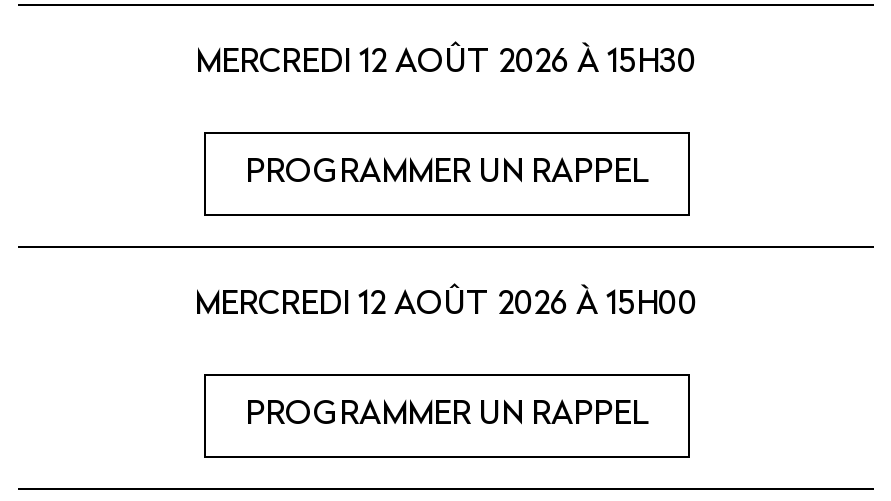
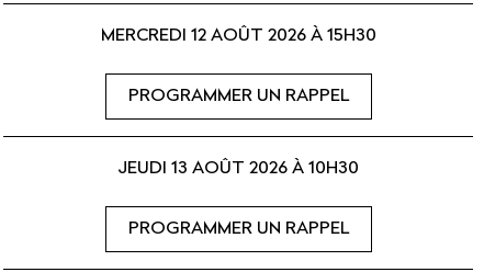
[194,289,698,321] MERCREDI 12 AOÛT 2026 À 15H00 -> [117,160,359,177] JEUDI 13 AOÛT 2026 À 10H30

